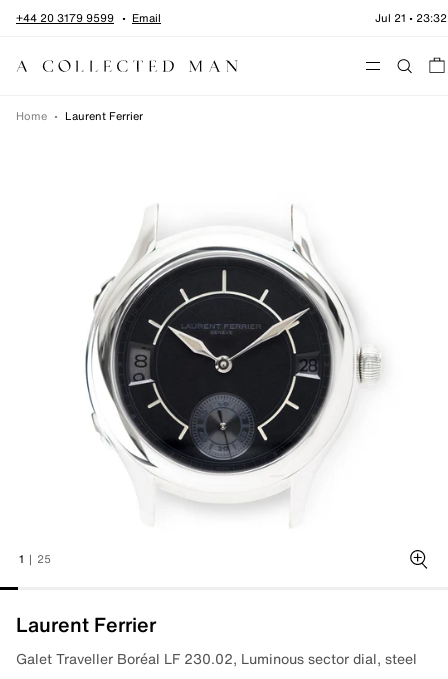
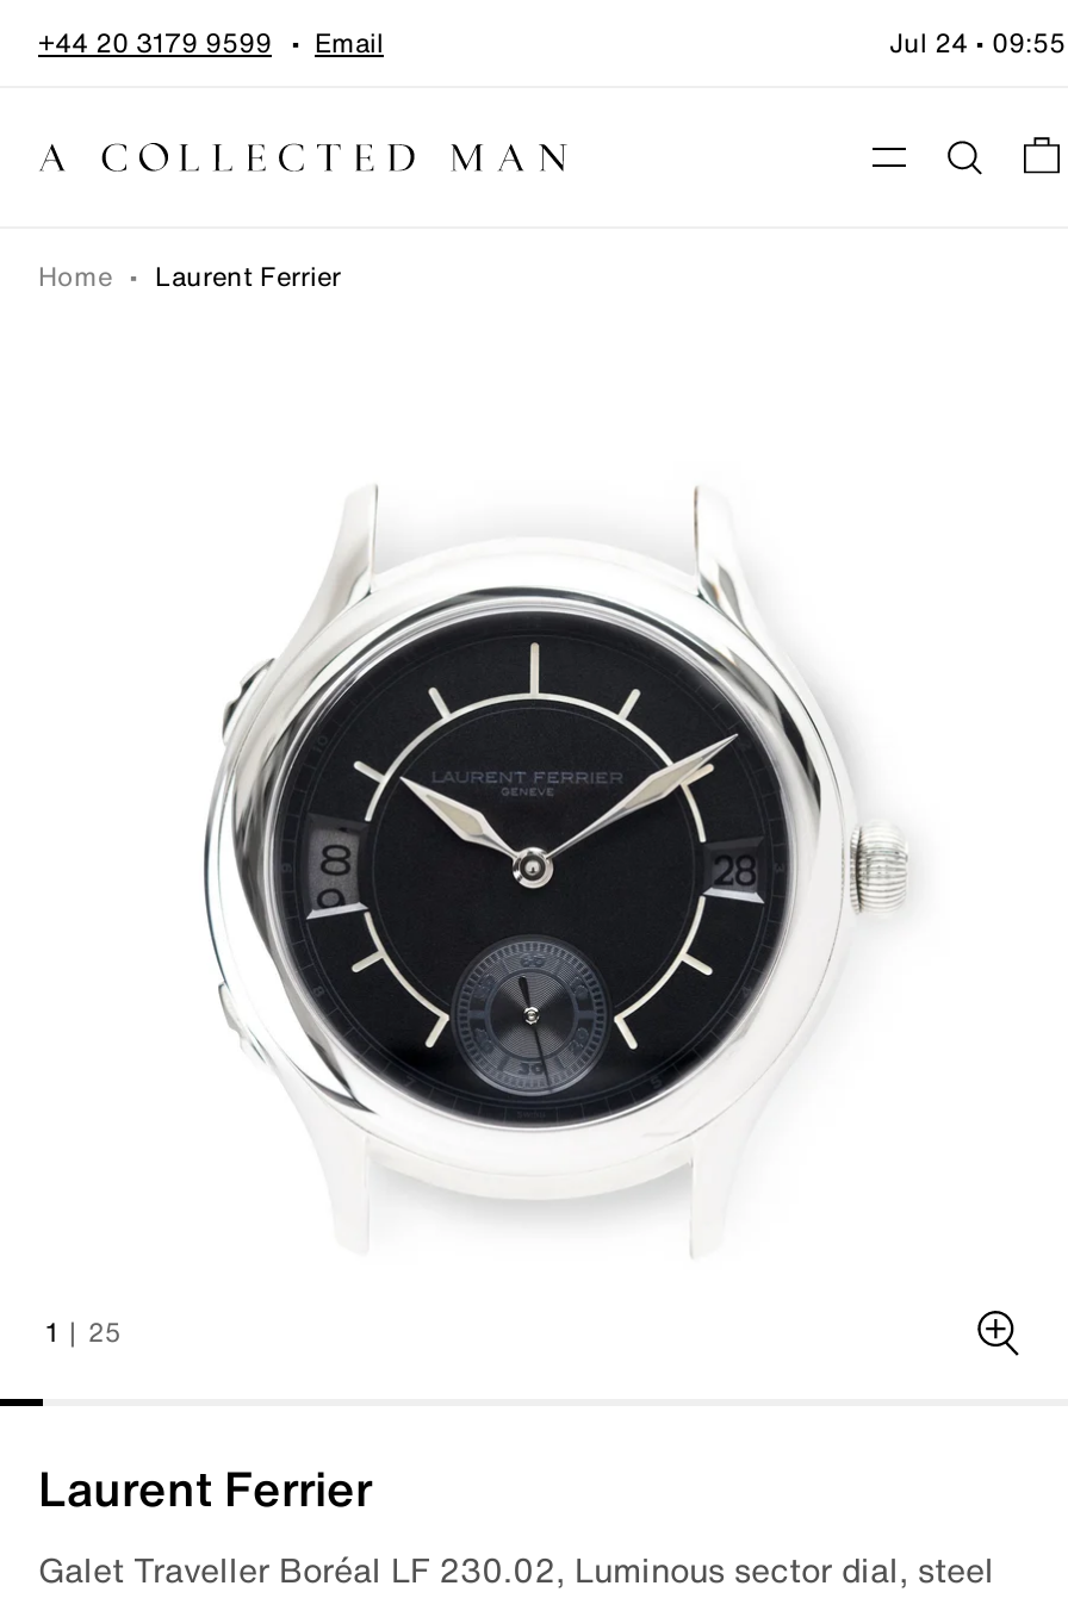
[375,10,447,26] Jul 21 • 23:32 -> [889,24,1066,62] Jul 24 • 09:55

